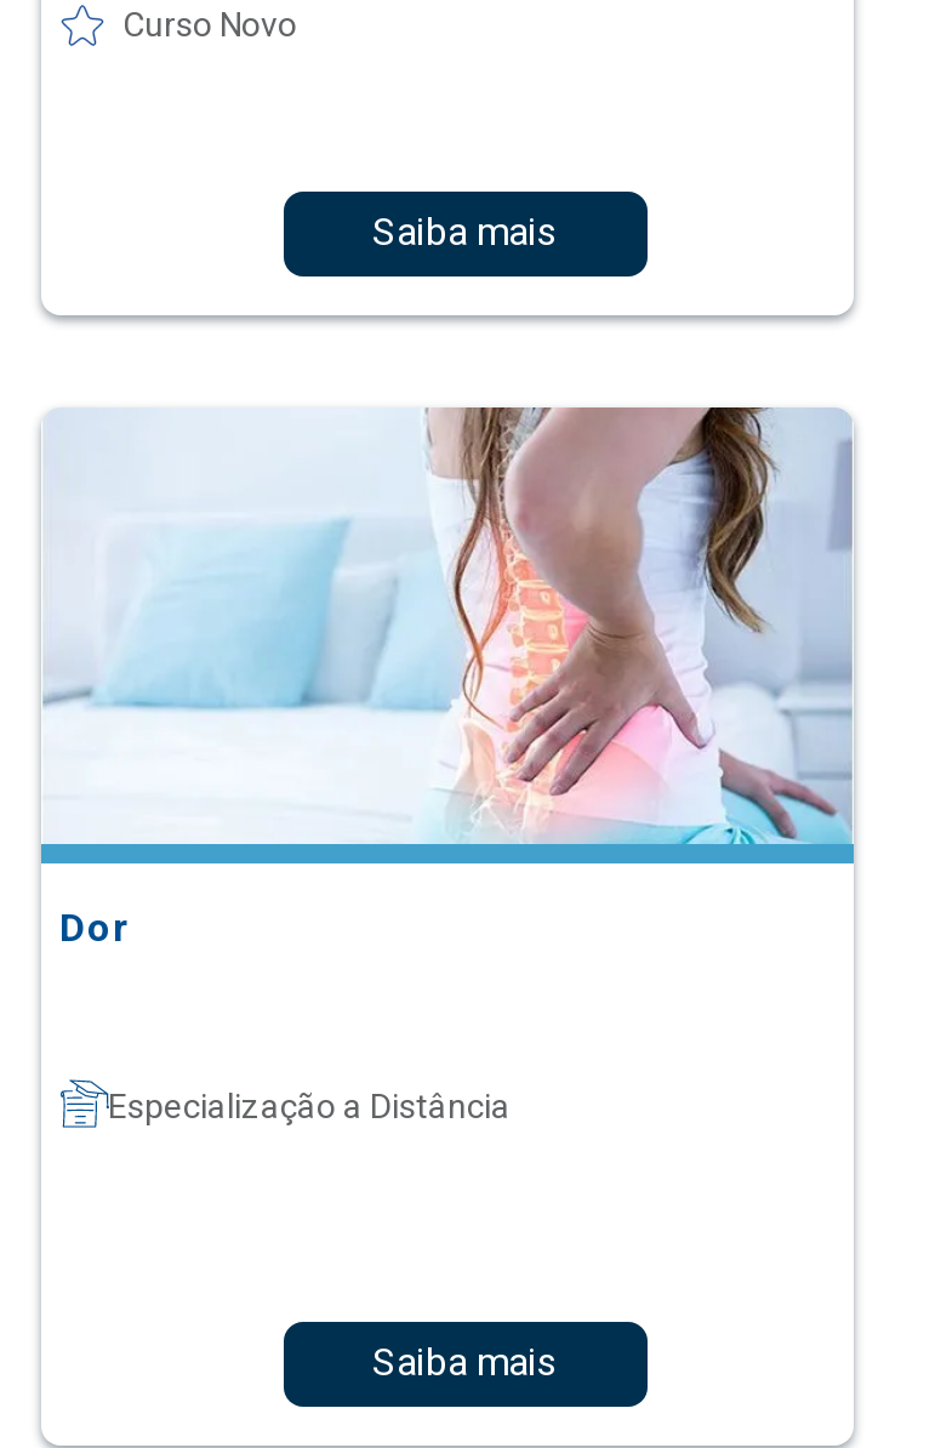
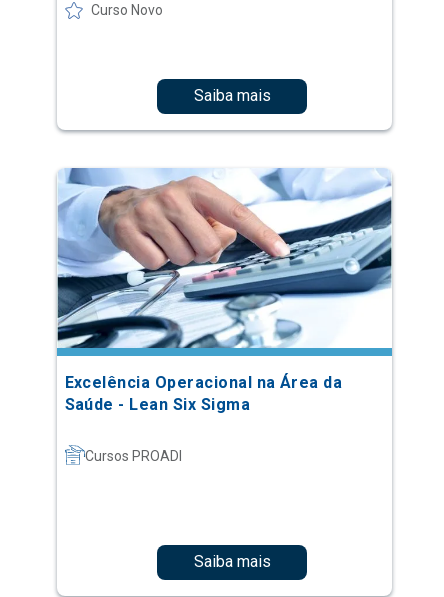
[41,405,854,950] [image] | Dor -> [56,168,392,414] [image] | Excelência Operacional na Área da | Saúde - Lean Six Sigma
[108,1086,511,1125] Especialização a Distância -> [84,448,181,464] Cursos PROADI

